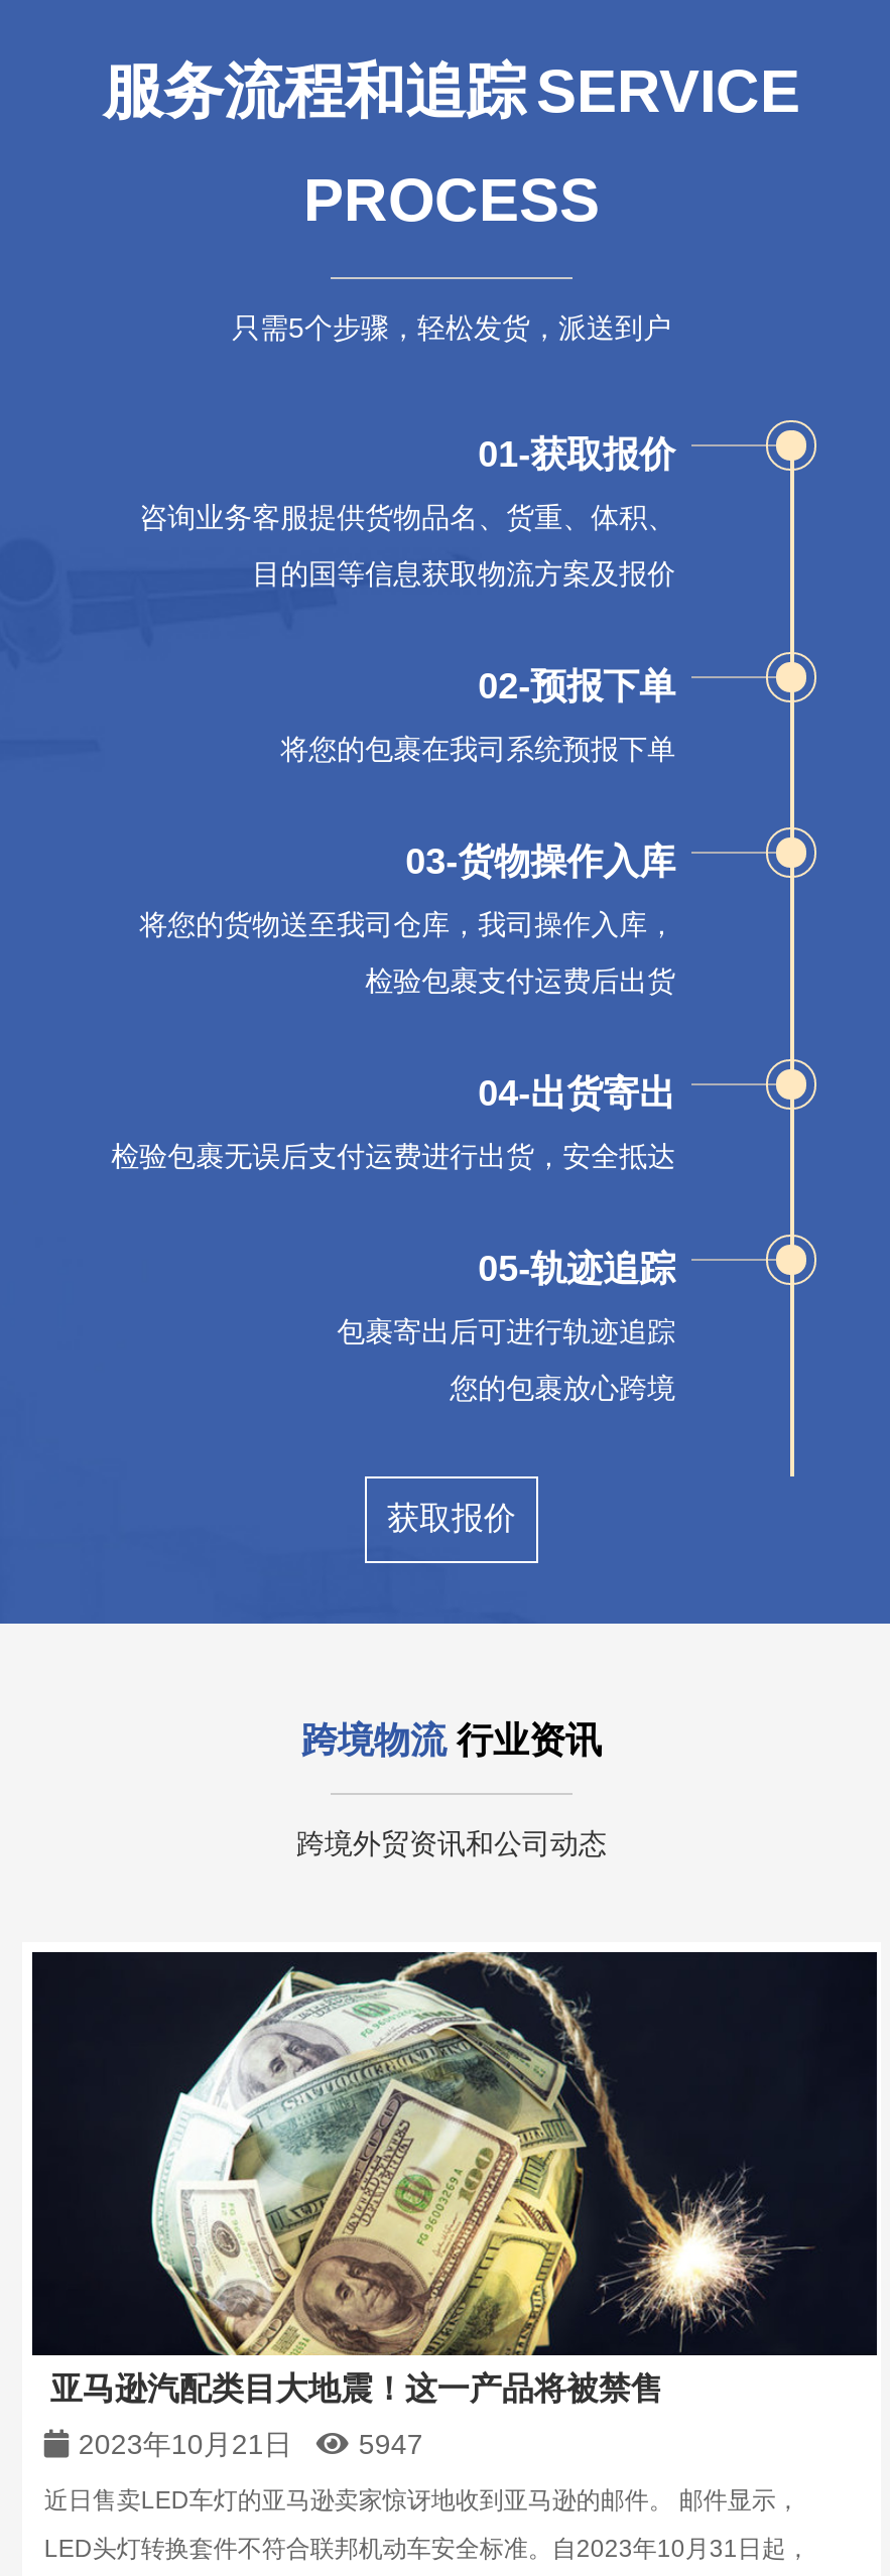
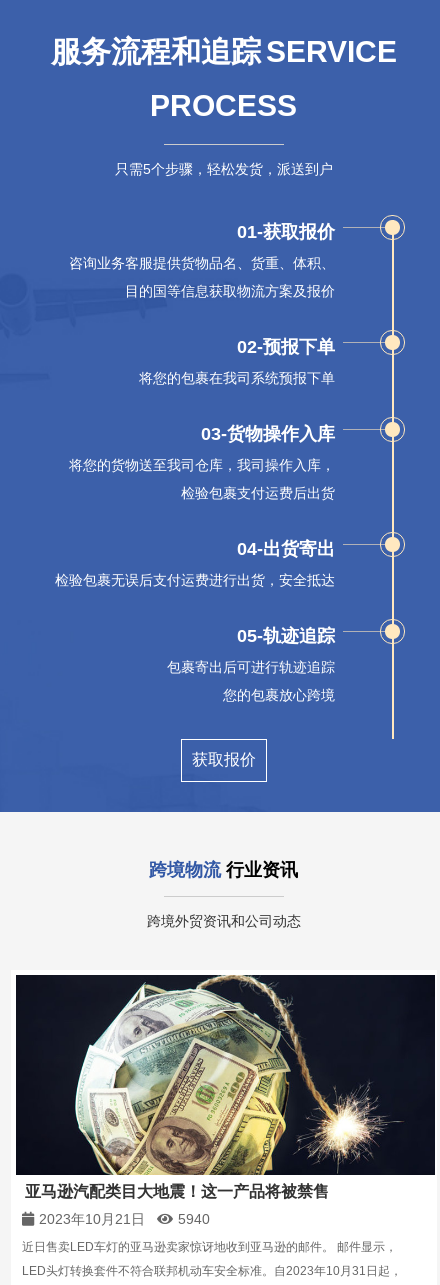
[358,2428,423,2460] 5947 -> [178,1211,210,1227] 5940

